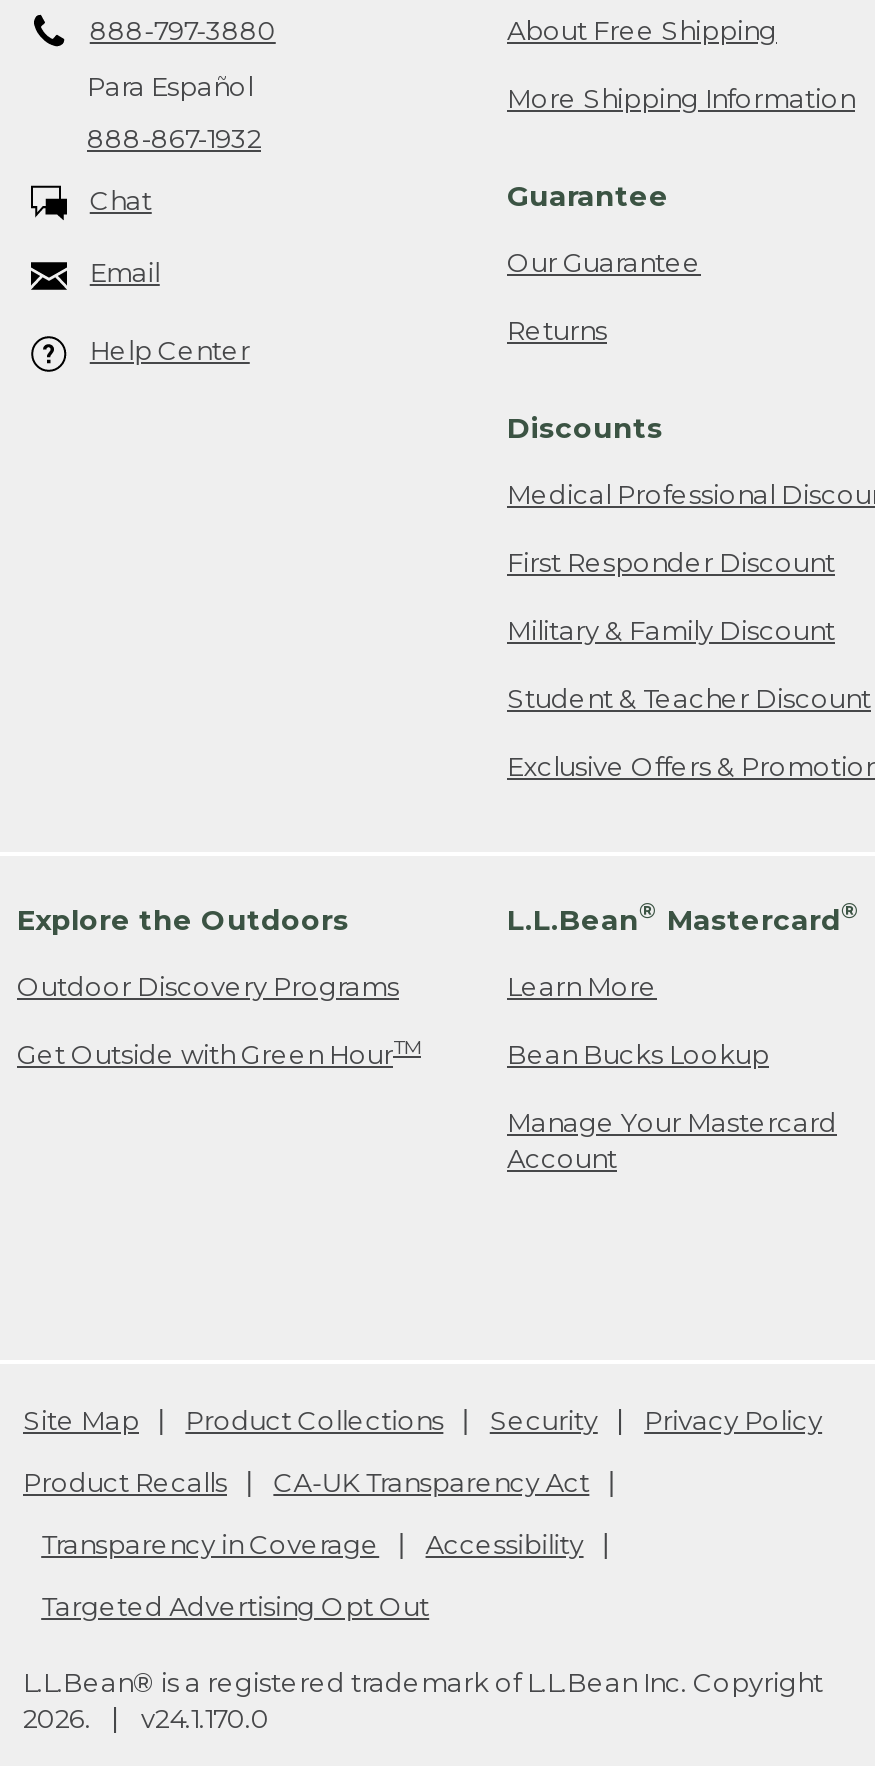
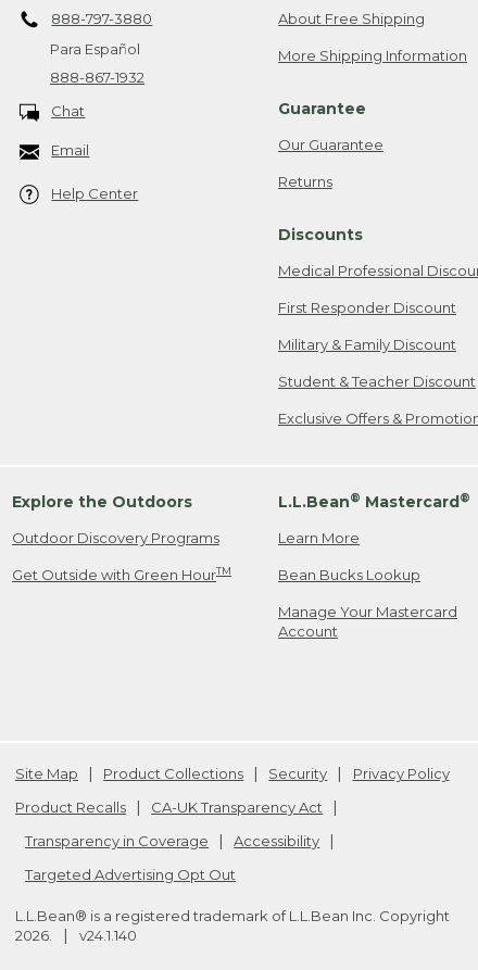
[23,1702,269,1734] 2026. v24.1.170.0 -> [15,926,137,944] 2026. v24.1.140

